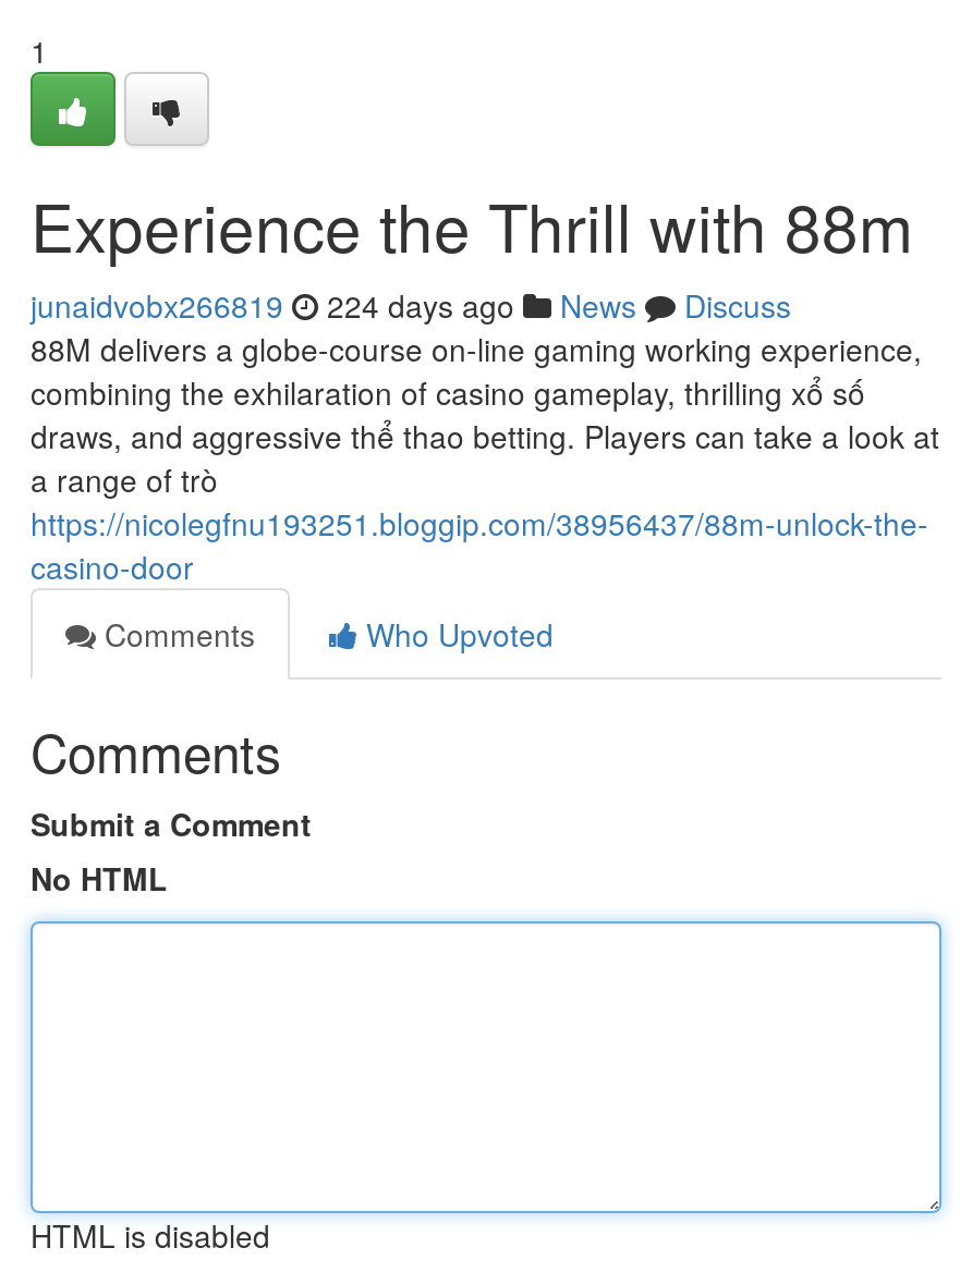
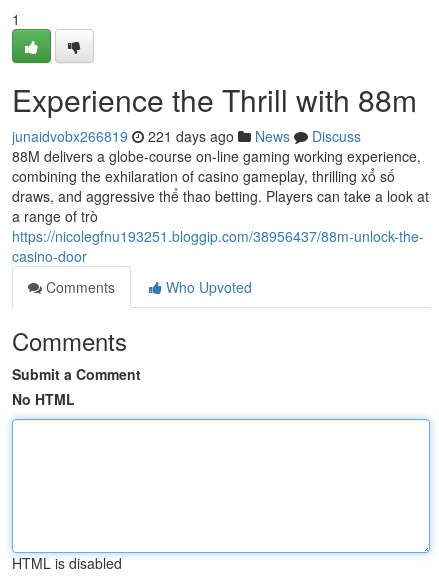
[31,283,791,327] junaidvobx266819 224 days ago News Discuss -> [12,126,361,146] junaidvobx266819 221 days ago News Discuss

